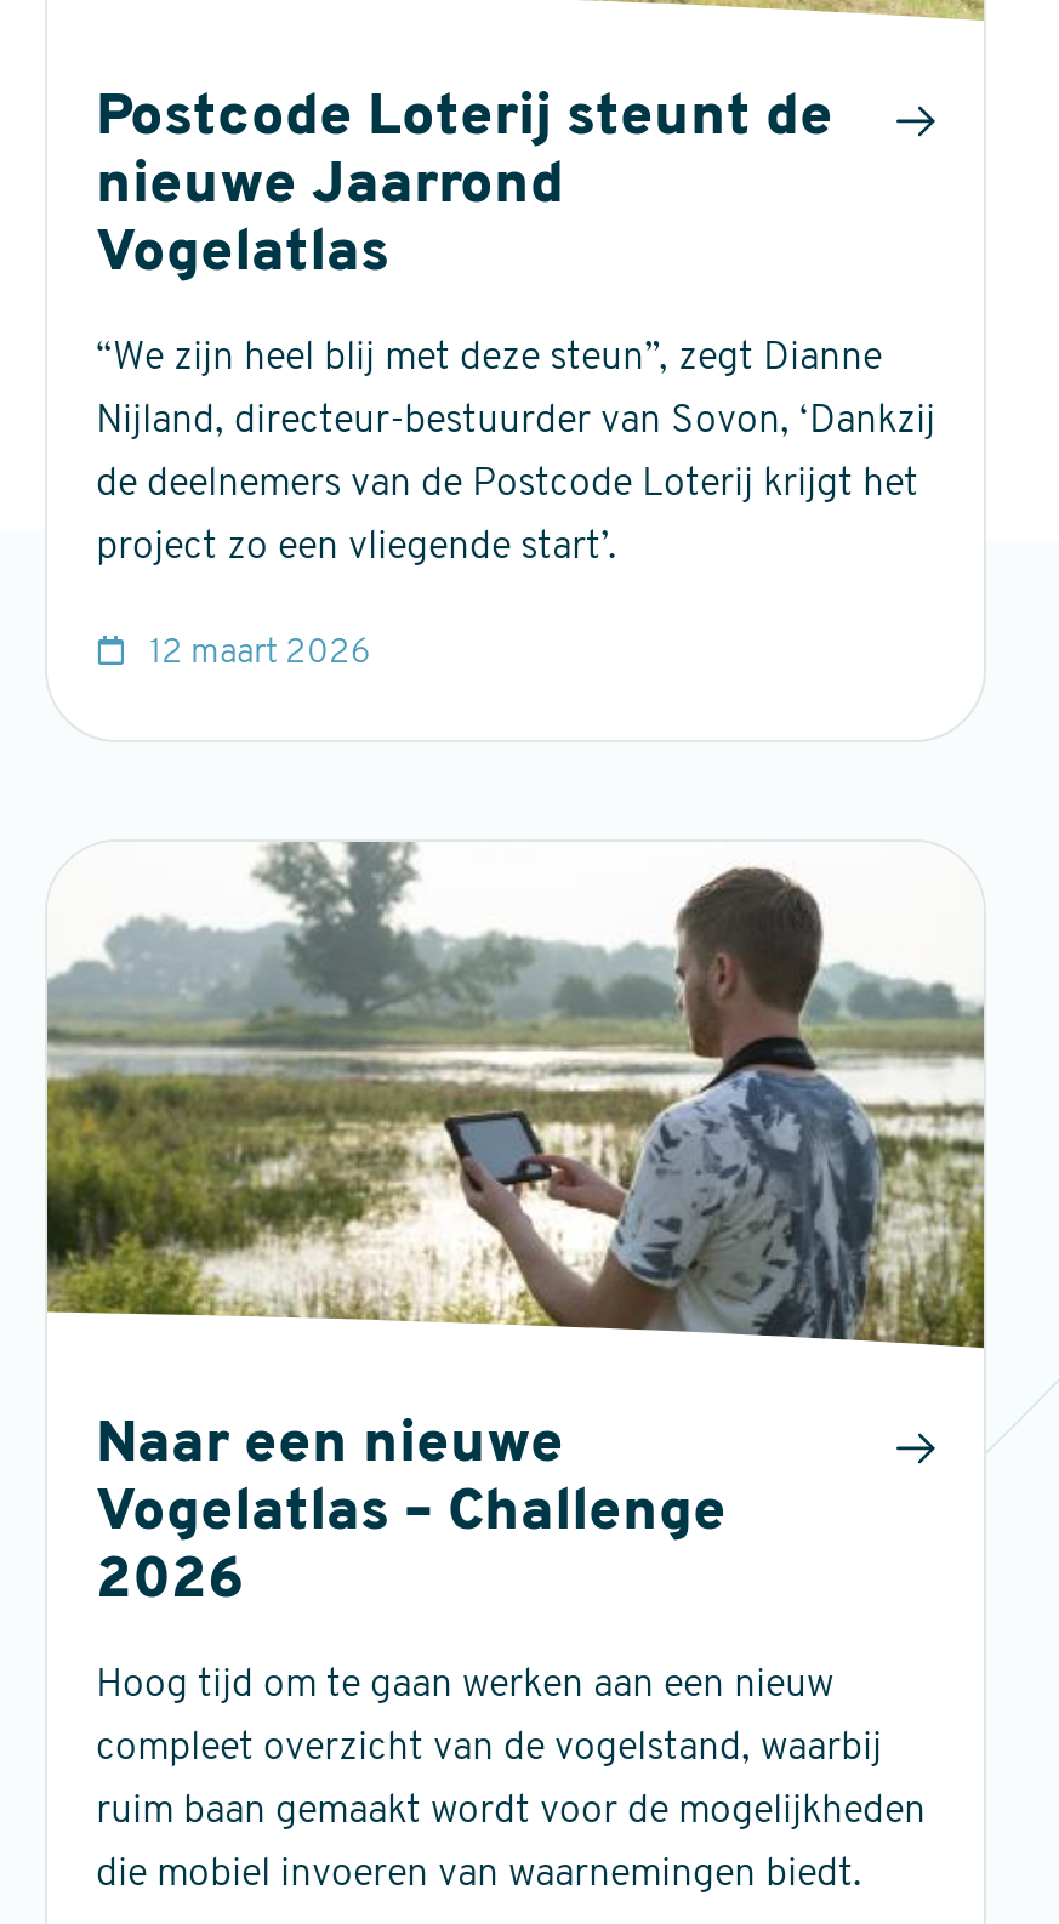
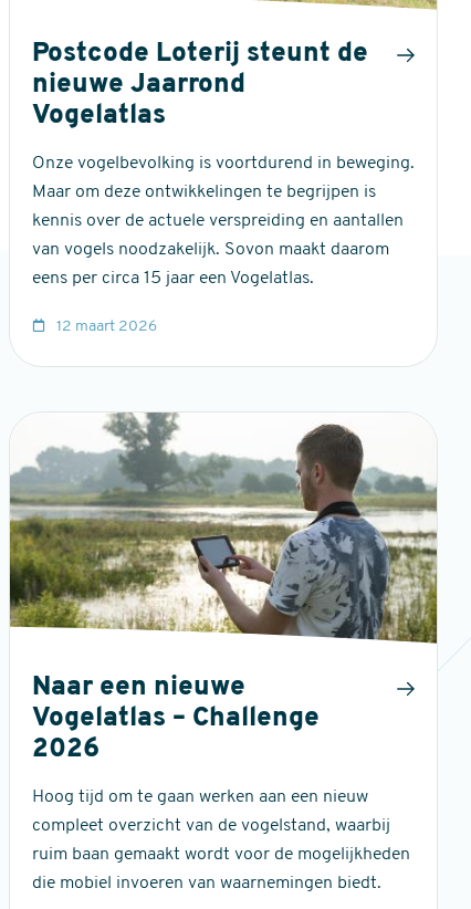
[96,339,935,567] “We zijn heel blij met deze steun”, zegt Dianne | Nijland, directeur-bestuurder van Sovon, ‘Dankzij | de deelnemers van de Postcode Loterij krijgt het | project zo een vliegende start’. -> [32,155,415,287] Onze vogelbevolking is voortdurend in beweging. | Maar om deze ontwikkelingen te begrijpen is | kennis over de actuele verspreiding en aantallen | van vogels noodzakelijk. Sovon maakt daarom | eens per circa 15 jaar een Vogelatlas.

